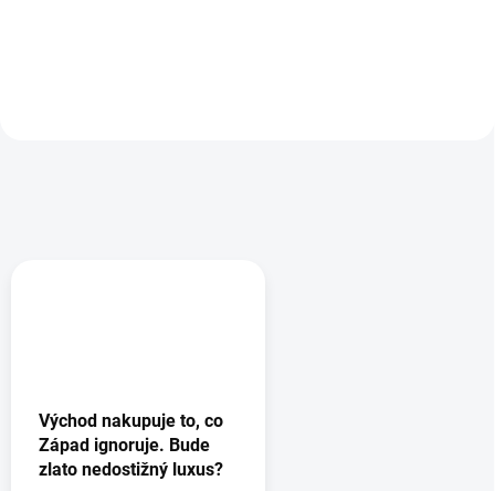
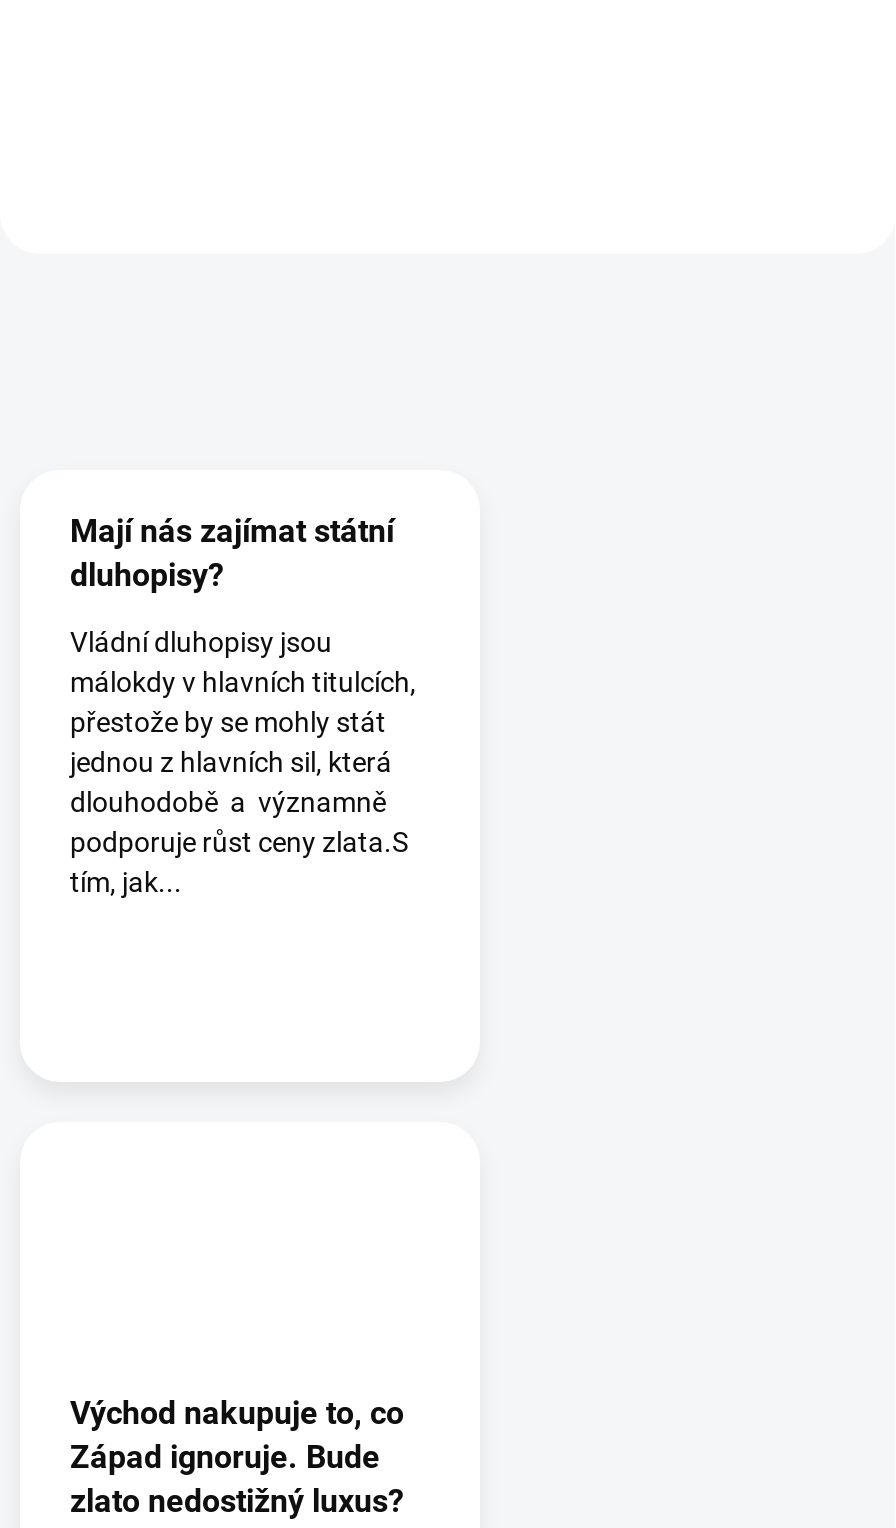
none -> [70,512,416,898] Mají nás zajímat státní | dluhopisy? | Vládní dluhopisy jsou | málokdy v hlavních titulcích, | přestože by se mohly stát | jednou z hlavních sil, která | dlouhodobě a významně | podporuje růst ceny zlata.S | tím, jak...

